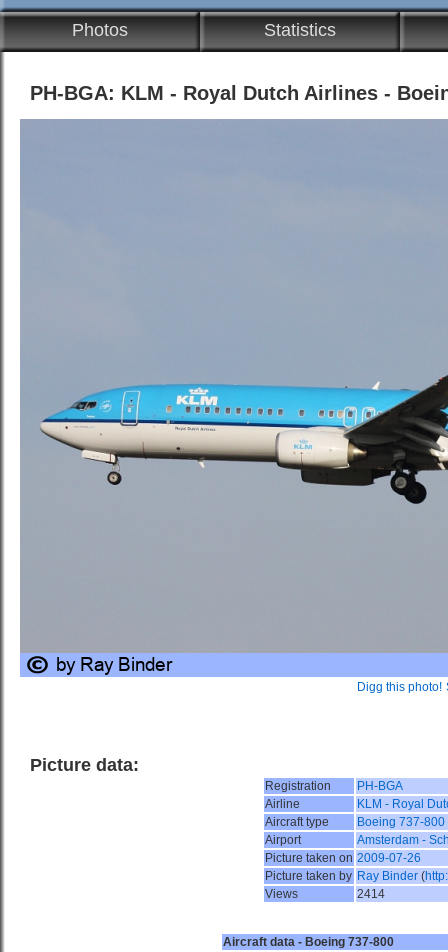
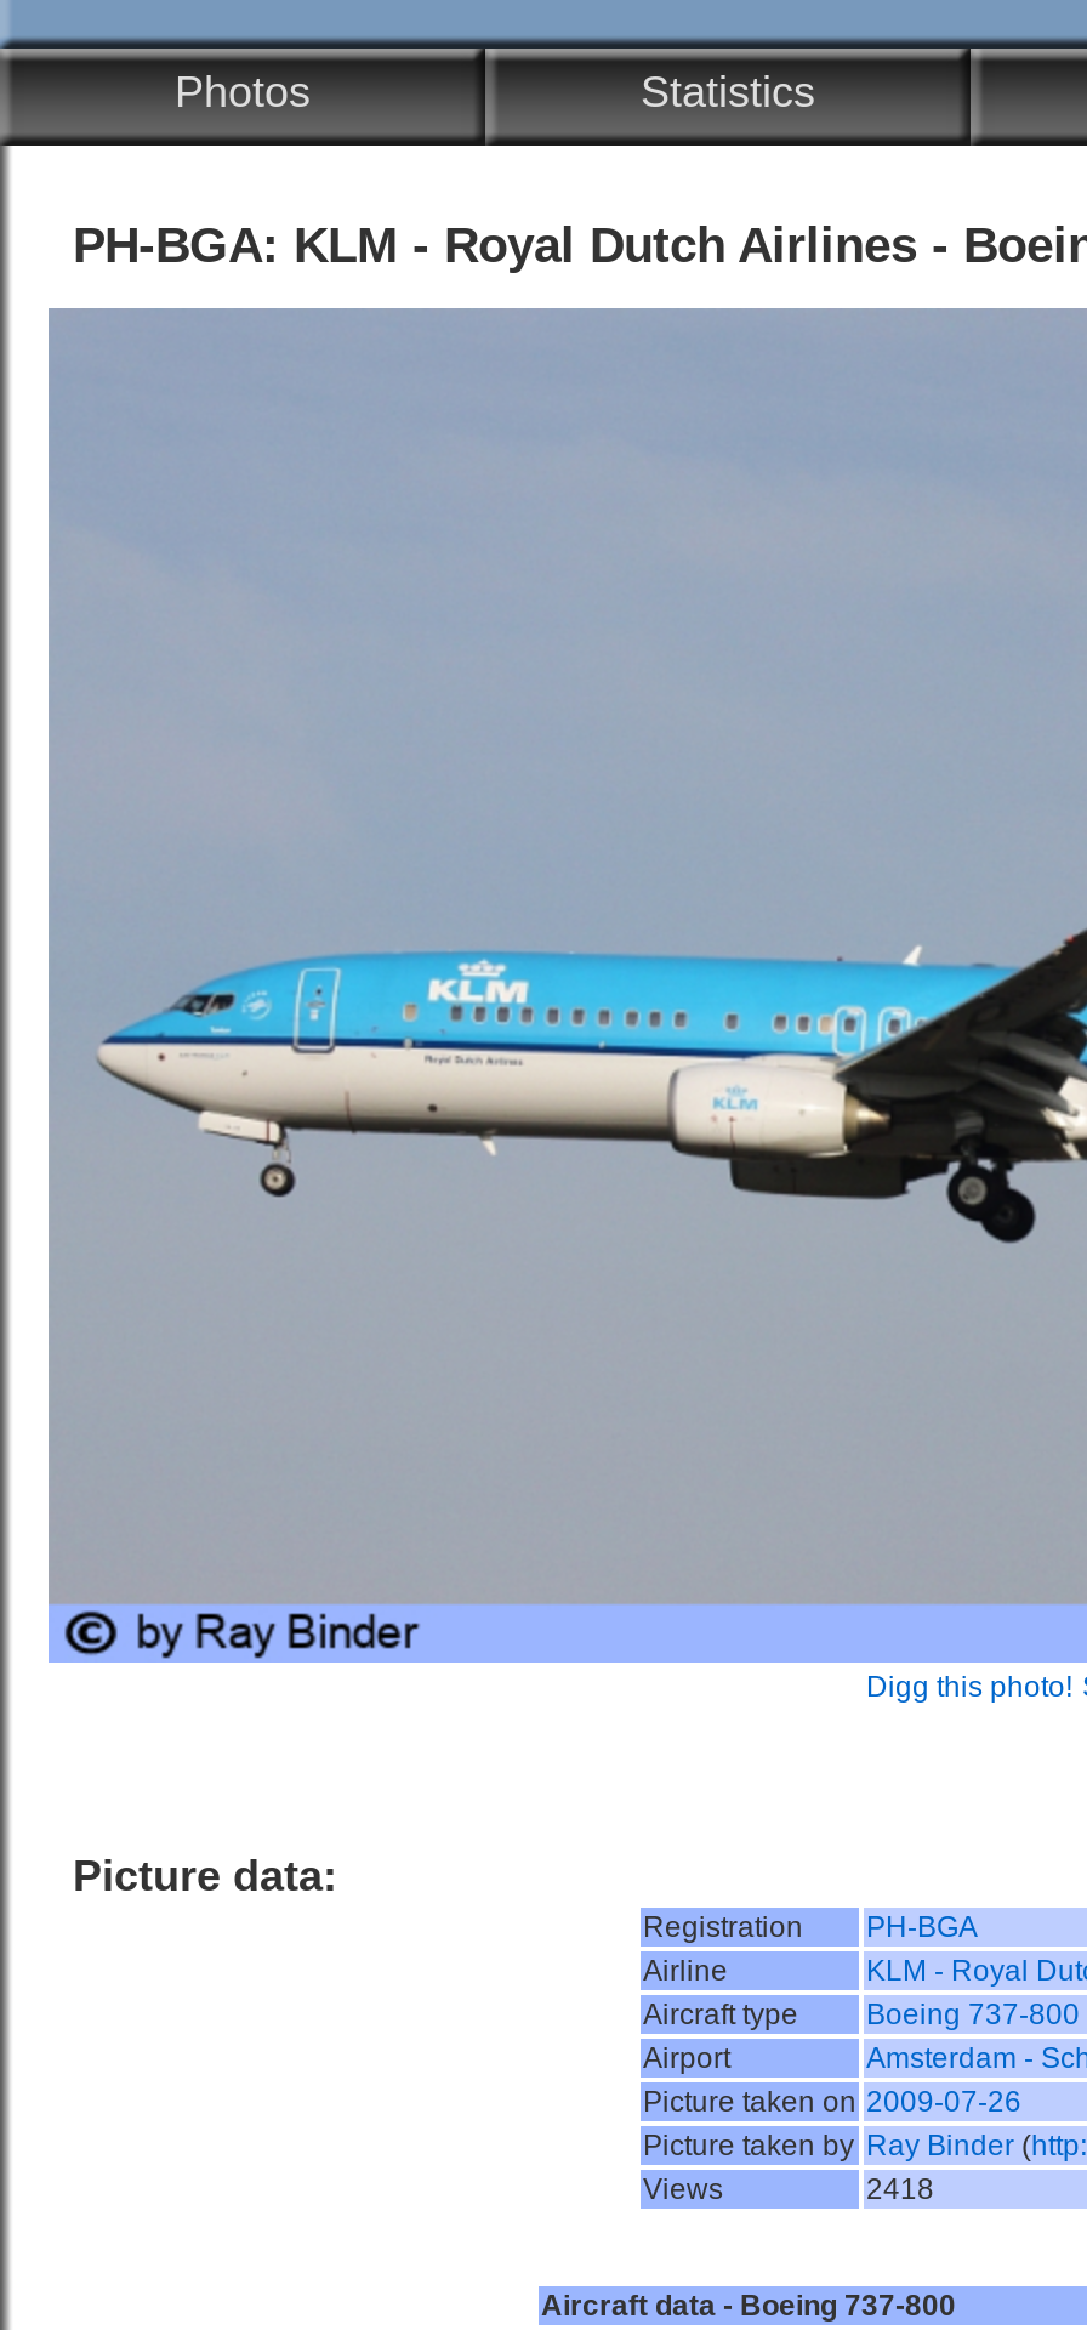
[357,887,385,901] 2414 -> [866,2172,934,2206] 2418

